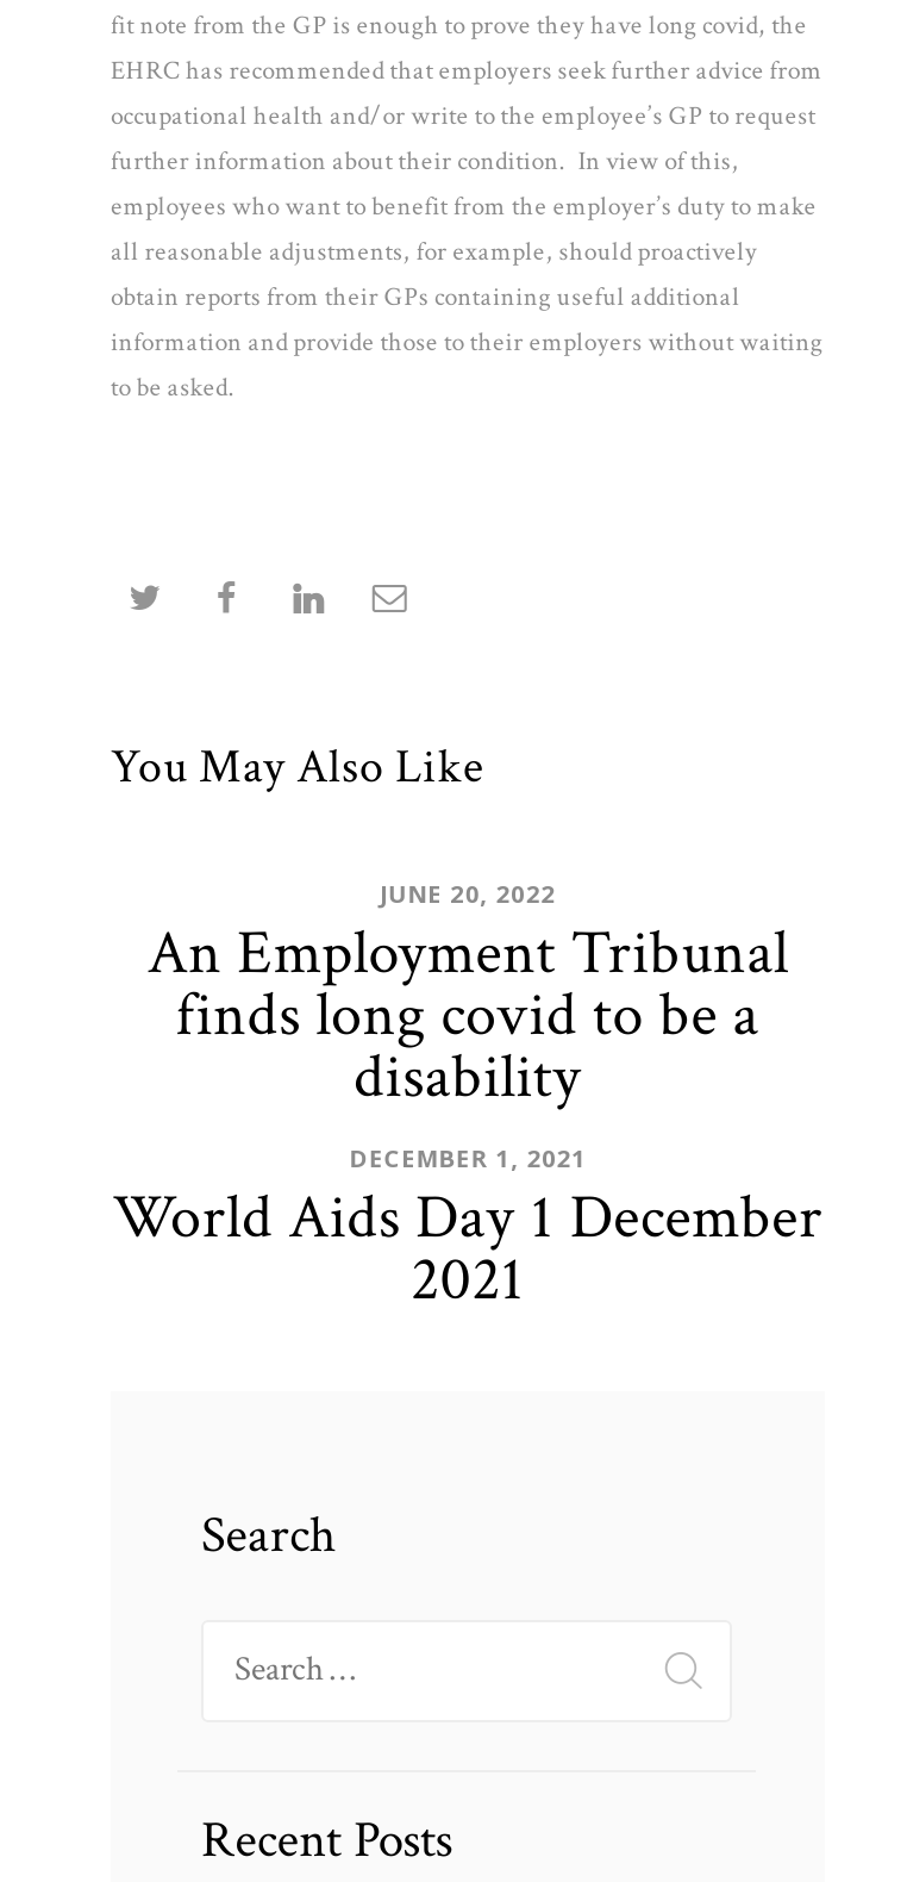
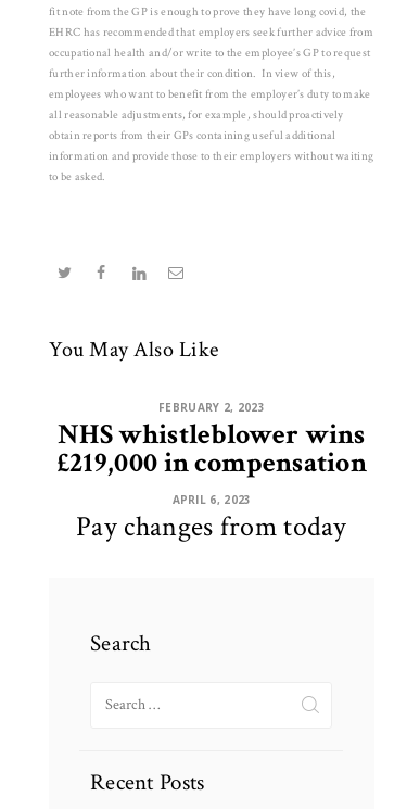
[113,877,823,1319] JUNE 20, 2022 | An Employment Tribunal | finds long covid to be a | disability | DECEMBER 1, 2021 | World Aids Day 1 December | 2021 -> [56,400,367,545] FEBRUARY 2, 2023 | NHS whistleblower wins | £219,000 in compensation | APRIL 6, 2023 | Pay changes from today

